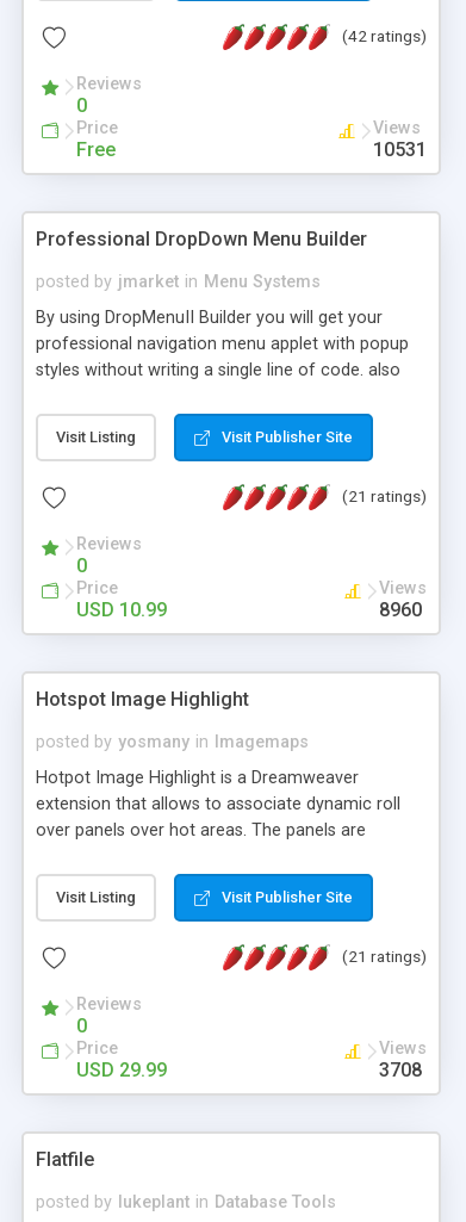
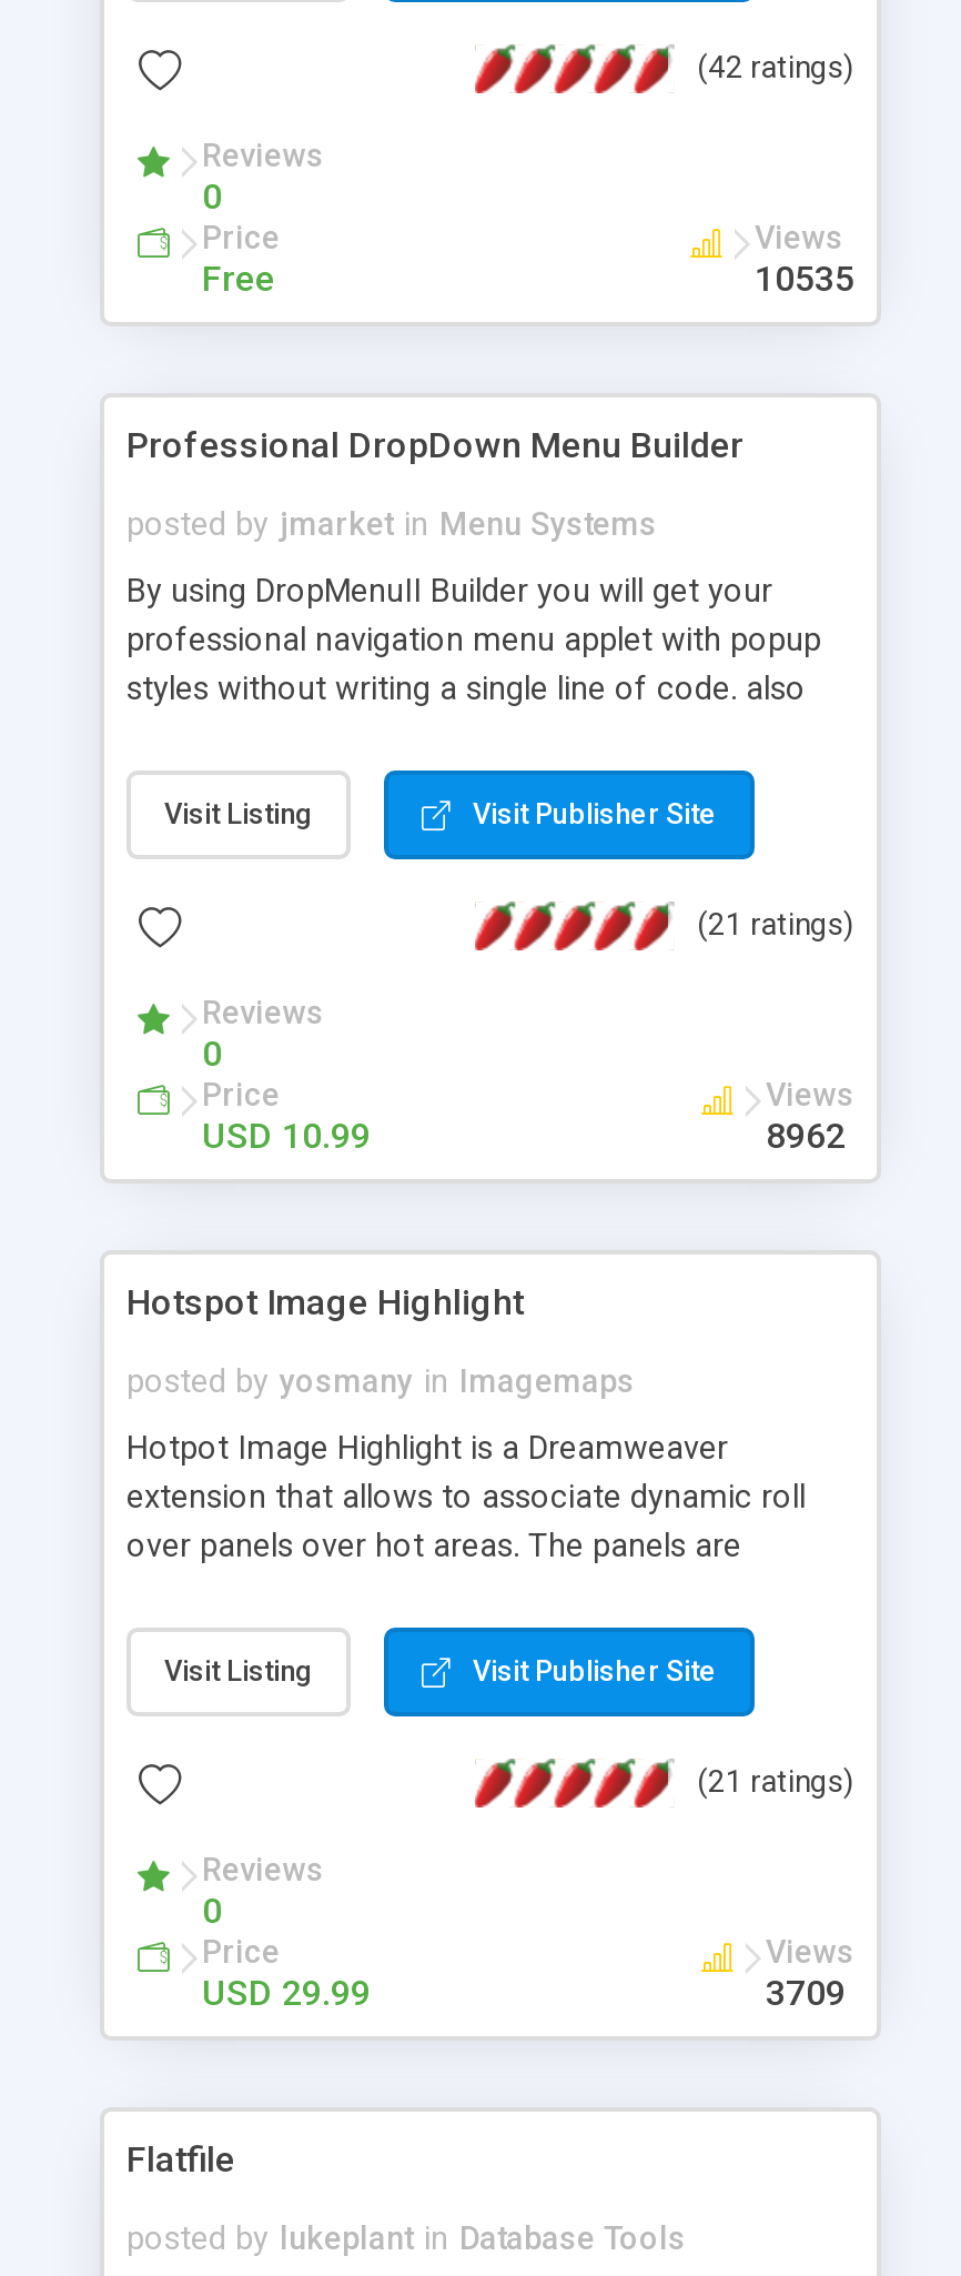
[373,138,427,161] 10531 -> [755,257,854,299] 10535
[379,598,422,621] 8960 -> [766,1114,846,1156] 8962
[379,1058,422,1081] 3708 -> [766,1971,846,2014] 3709

